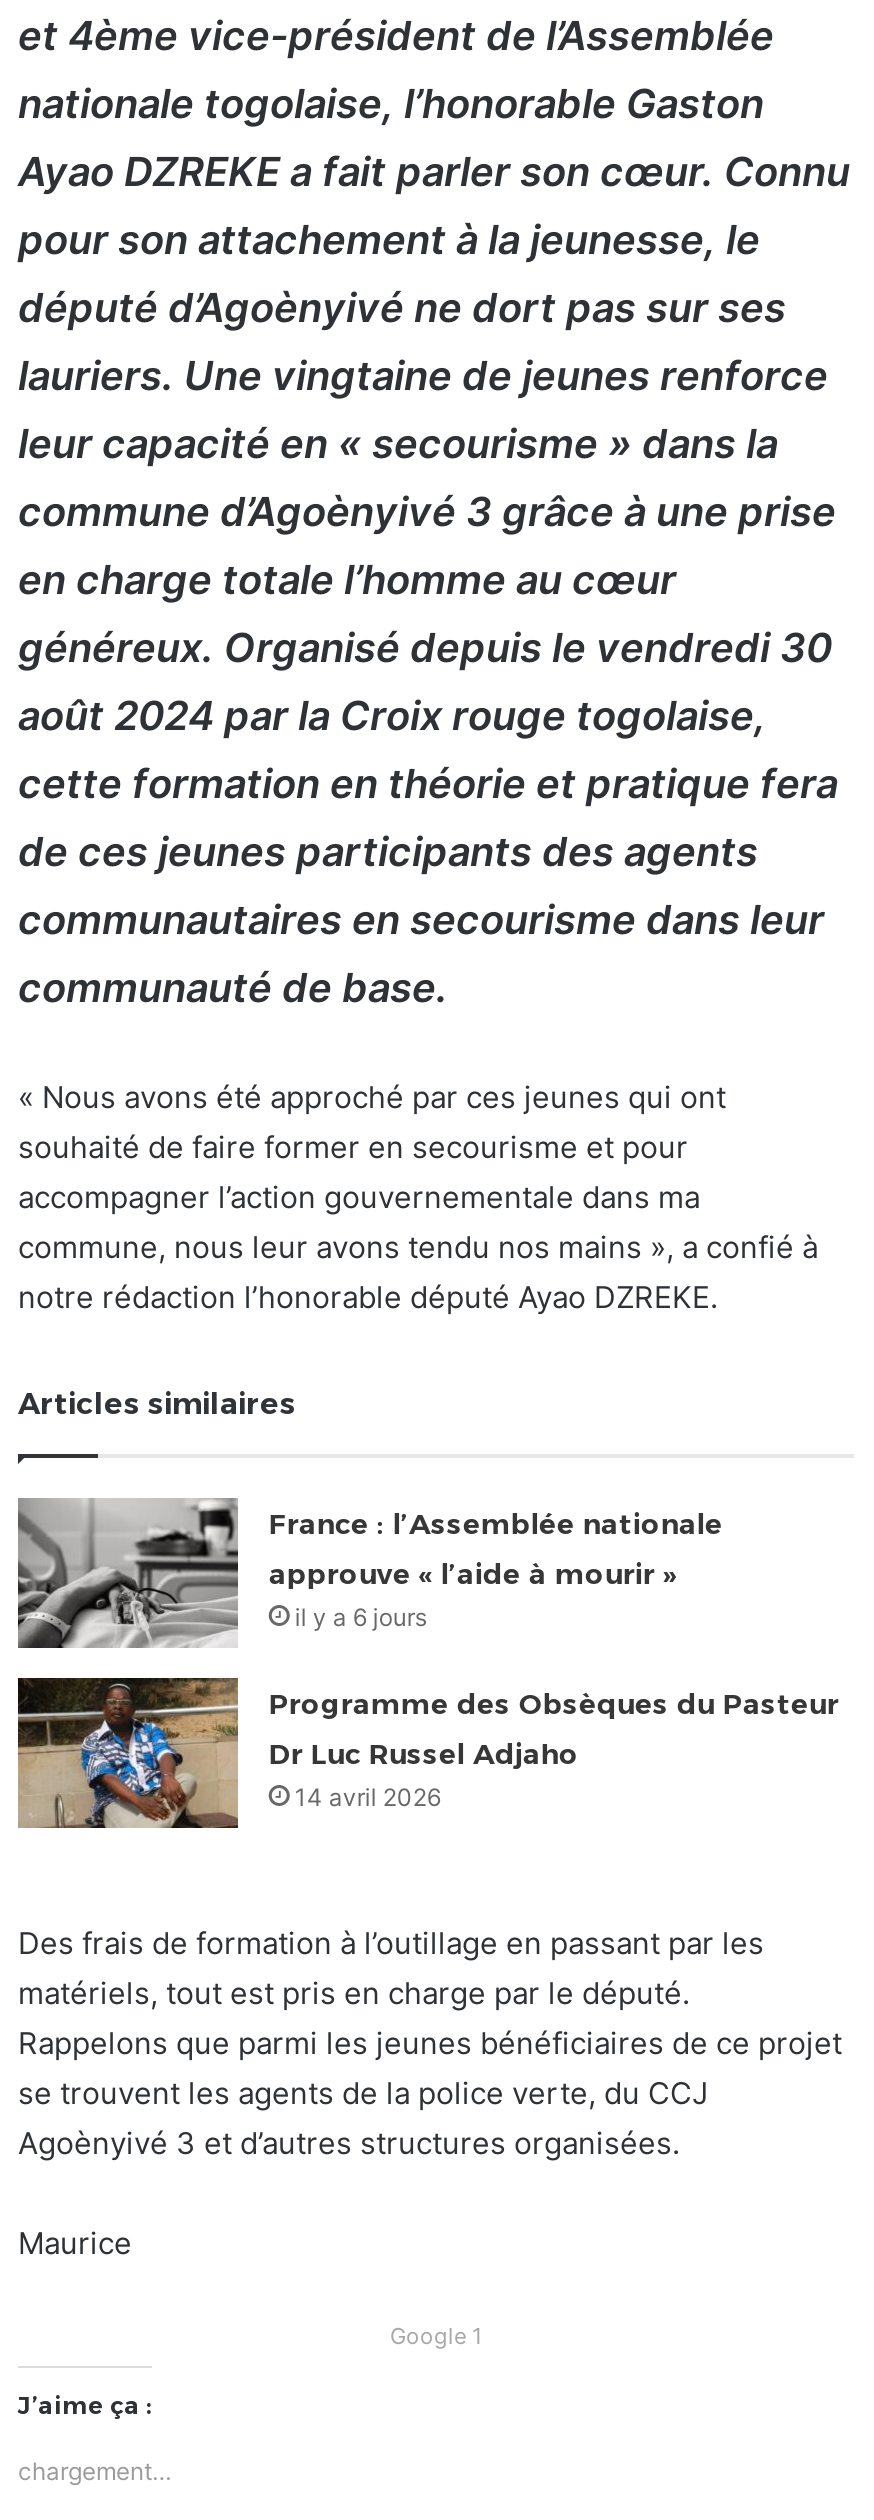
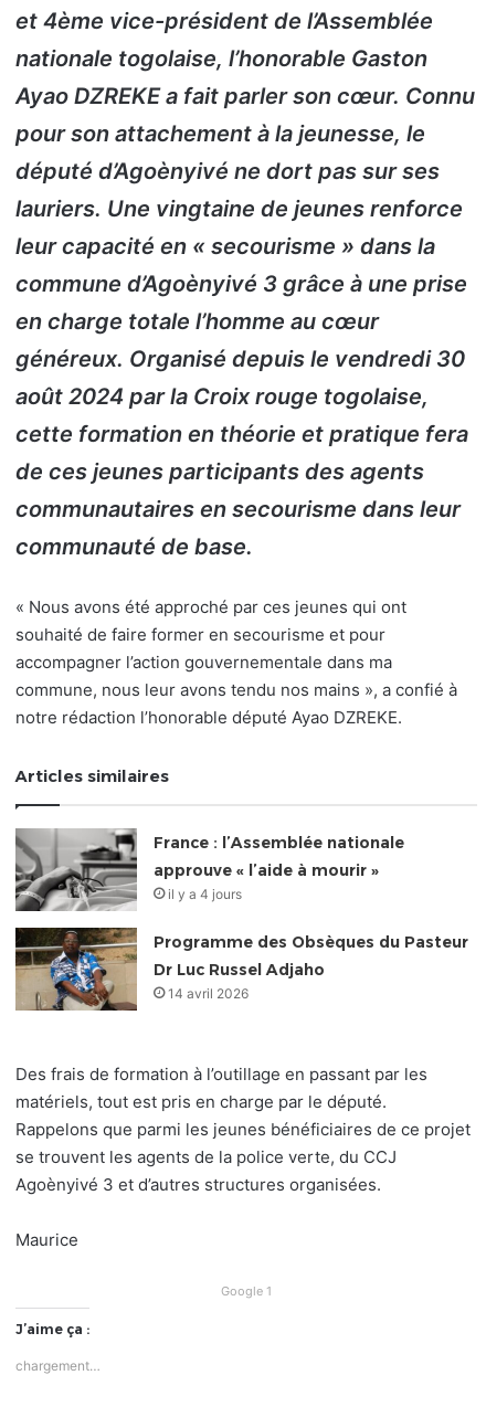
[295,1603,427,1633] il y a 6 jours -> [168,886,242,903] il y a 4 jours

